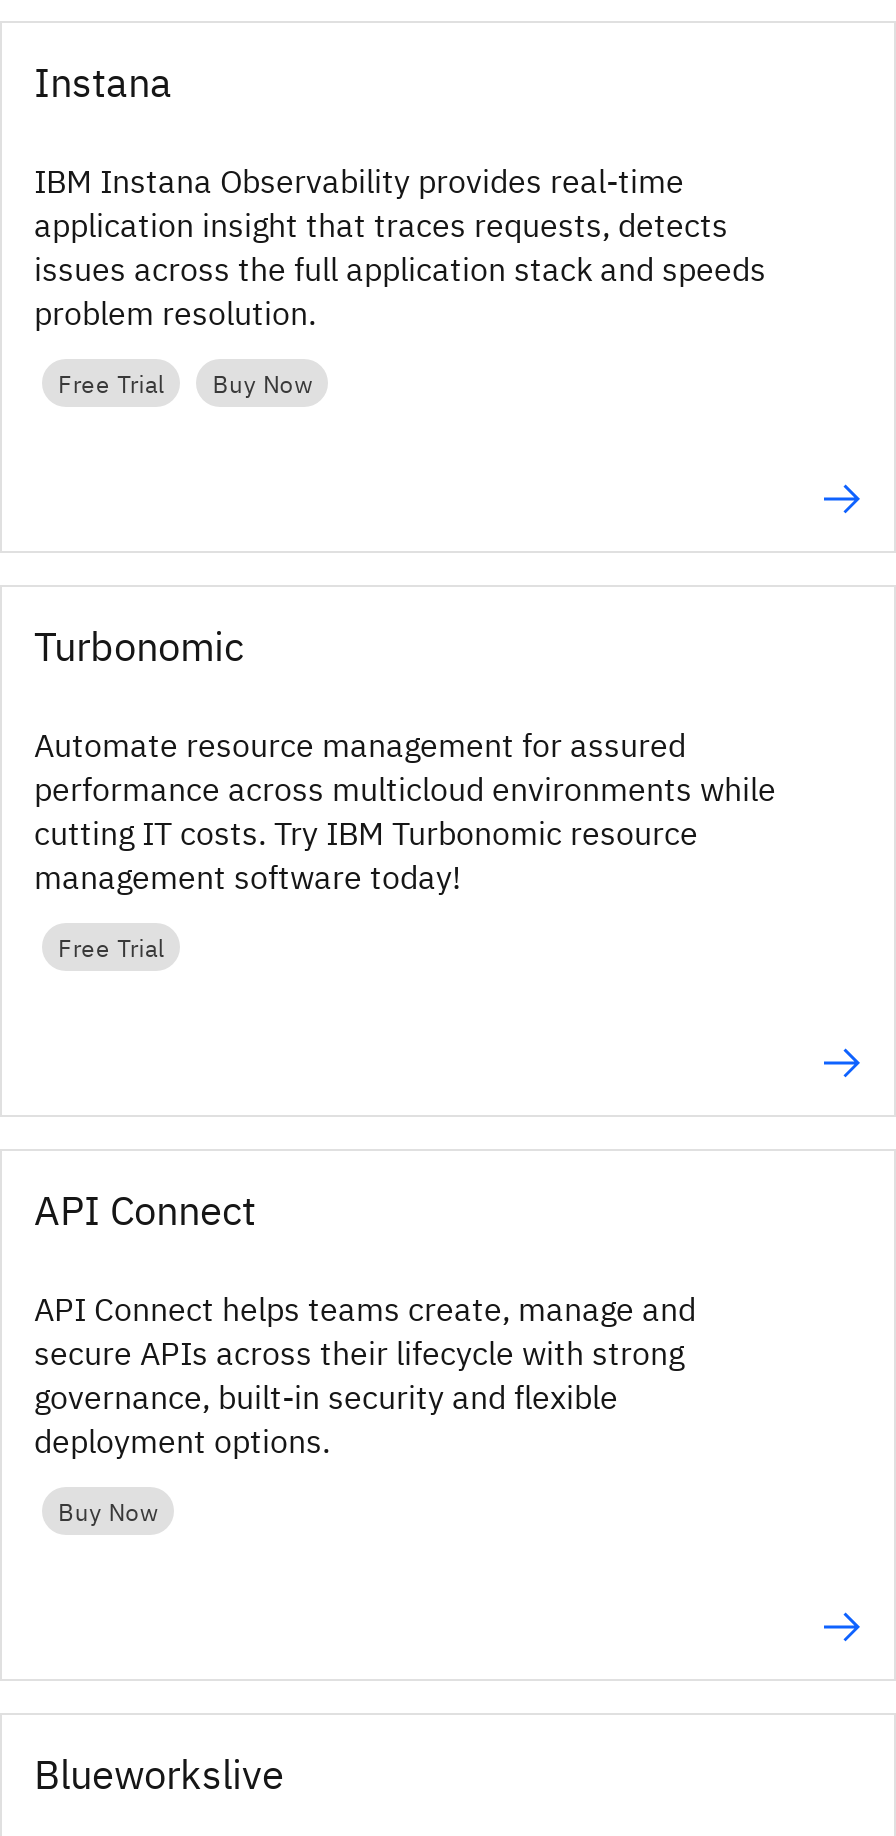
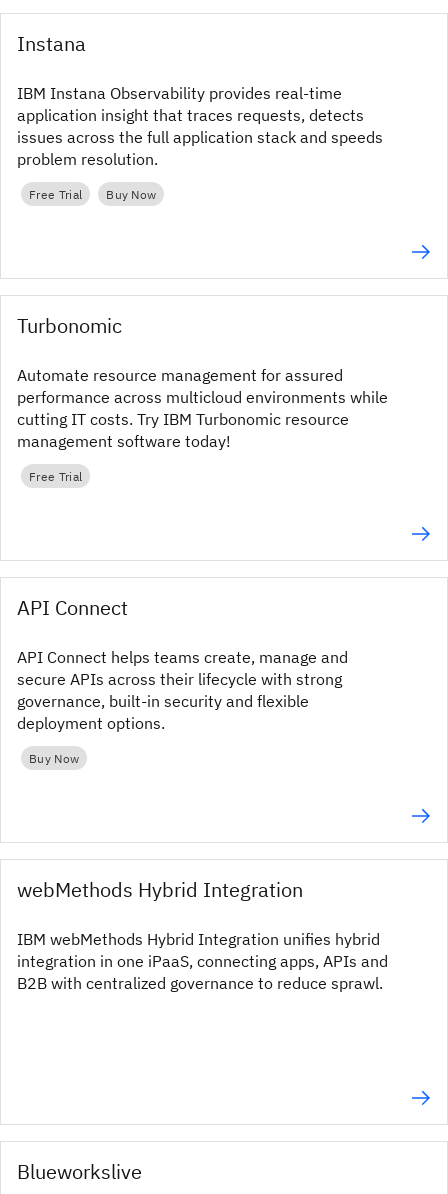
none -> [17,876,388,993] webMethods Hybrid Integration | IBM webMethods Hybrid Integration unifies hybrid | integration in one iPaaS, connecting apps, APIs and | B2B with centralized governance to reduce sprawl.

